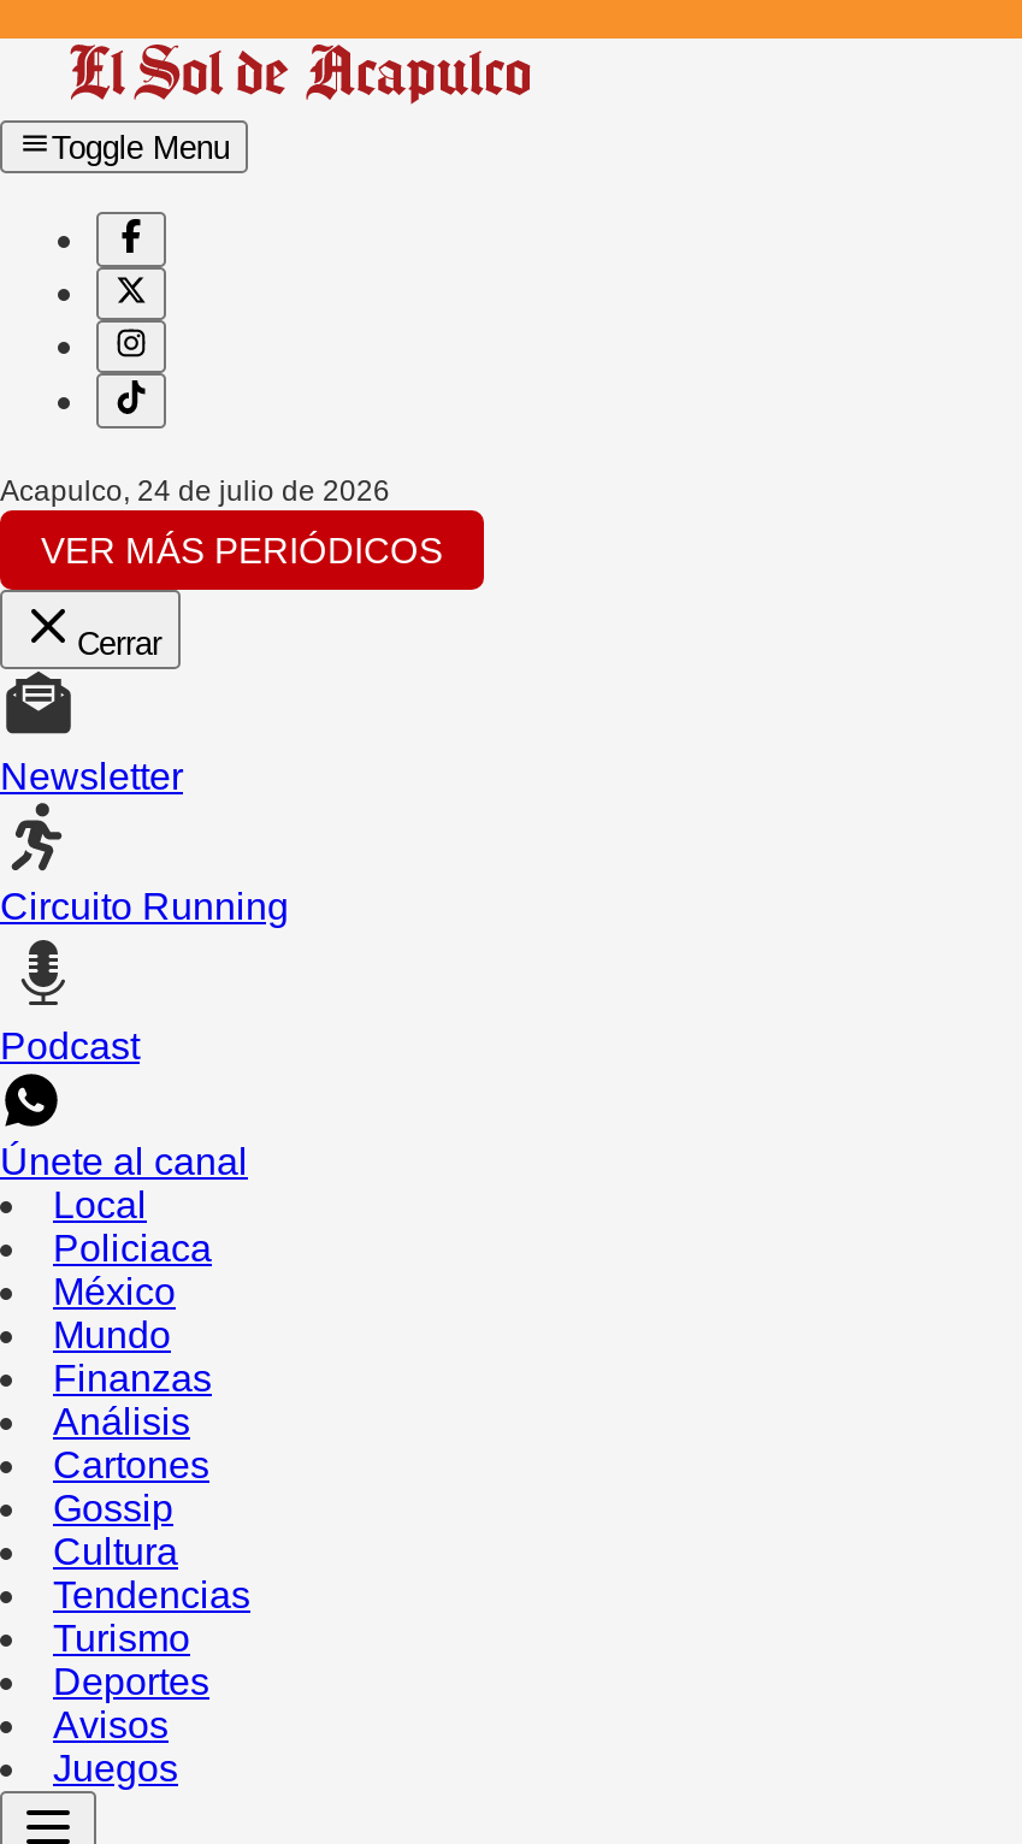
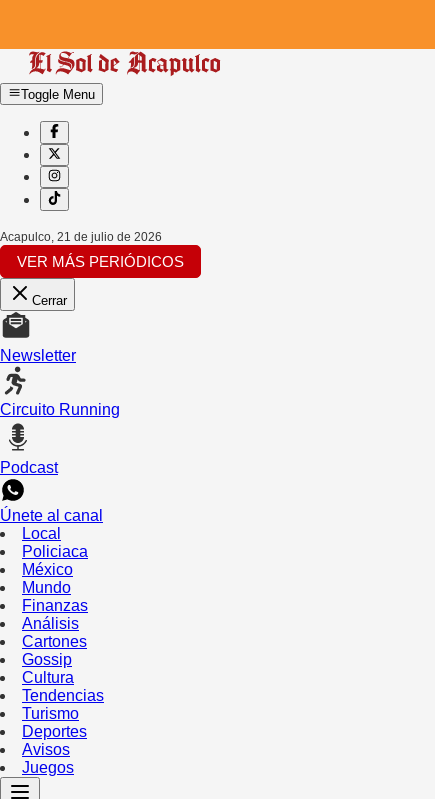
[0,473,390,507] Acapulco, 24 de julio de 2026 -> [0,230,162,244] Acapulco, 21 de julio de 2026

